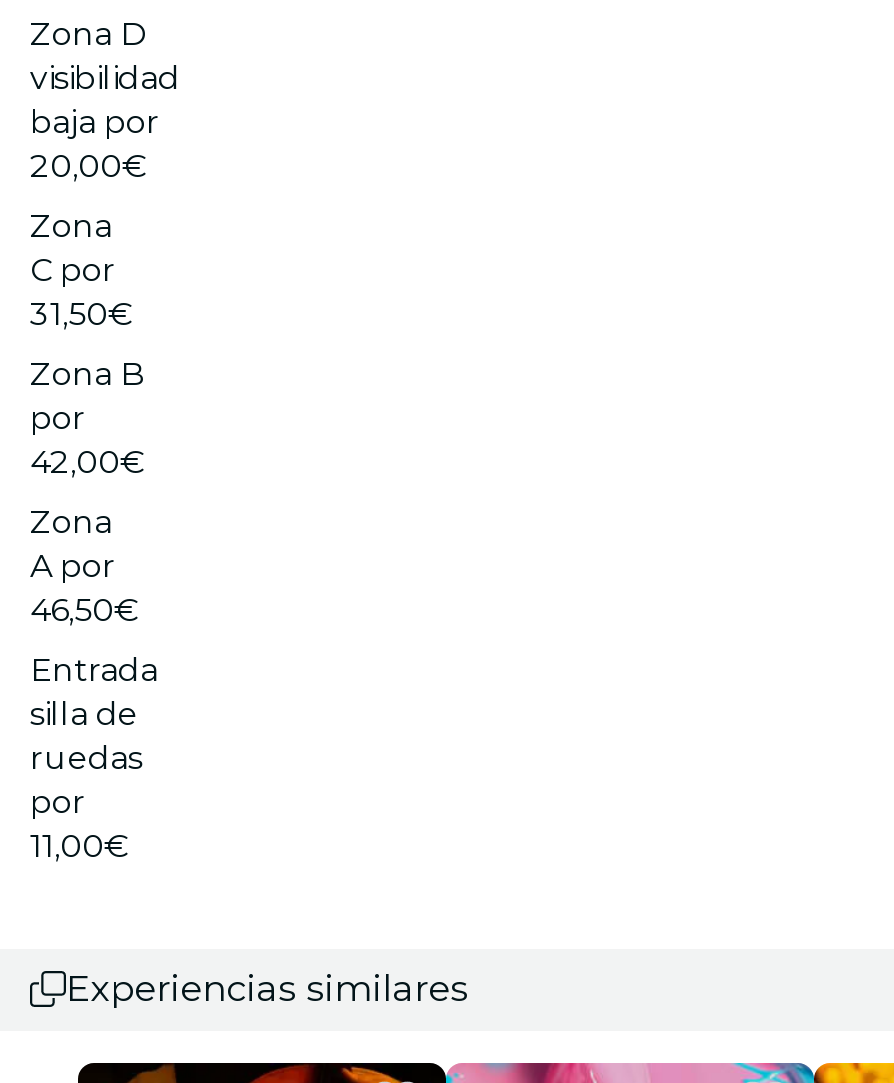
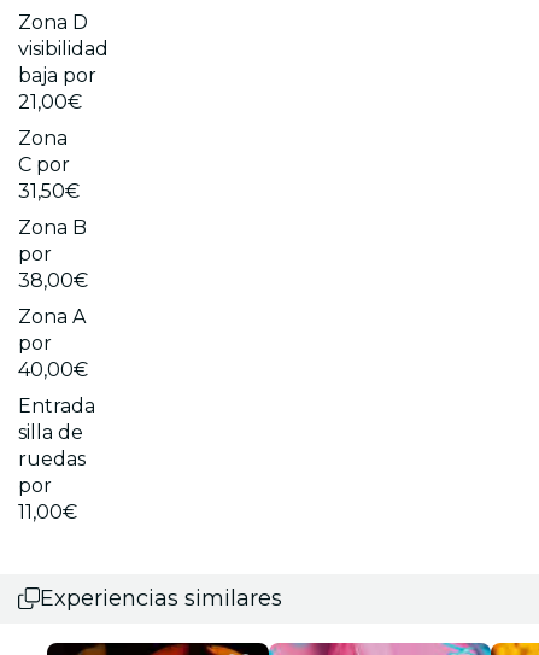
[30,146,146,184] 20,00€ -> [18,90,82,113] 21,00€
[30,442,144,480] 42,00€ -> [18,268,88,291] 38,00€
[30,502,138,628] Zona | A por | 46,50€ -> [18,305,88,381] Zona A | por | 40,00€

